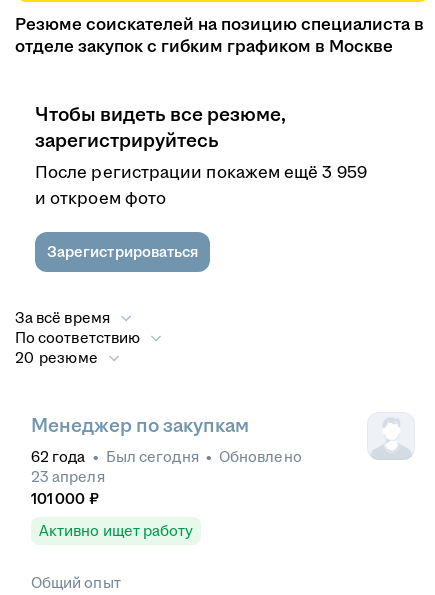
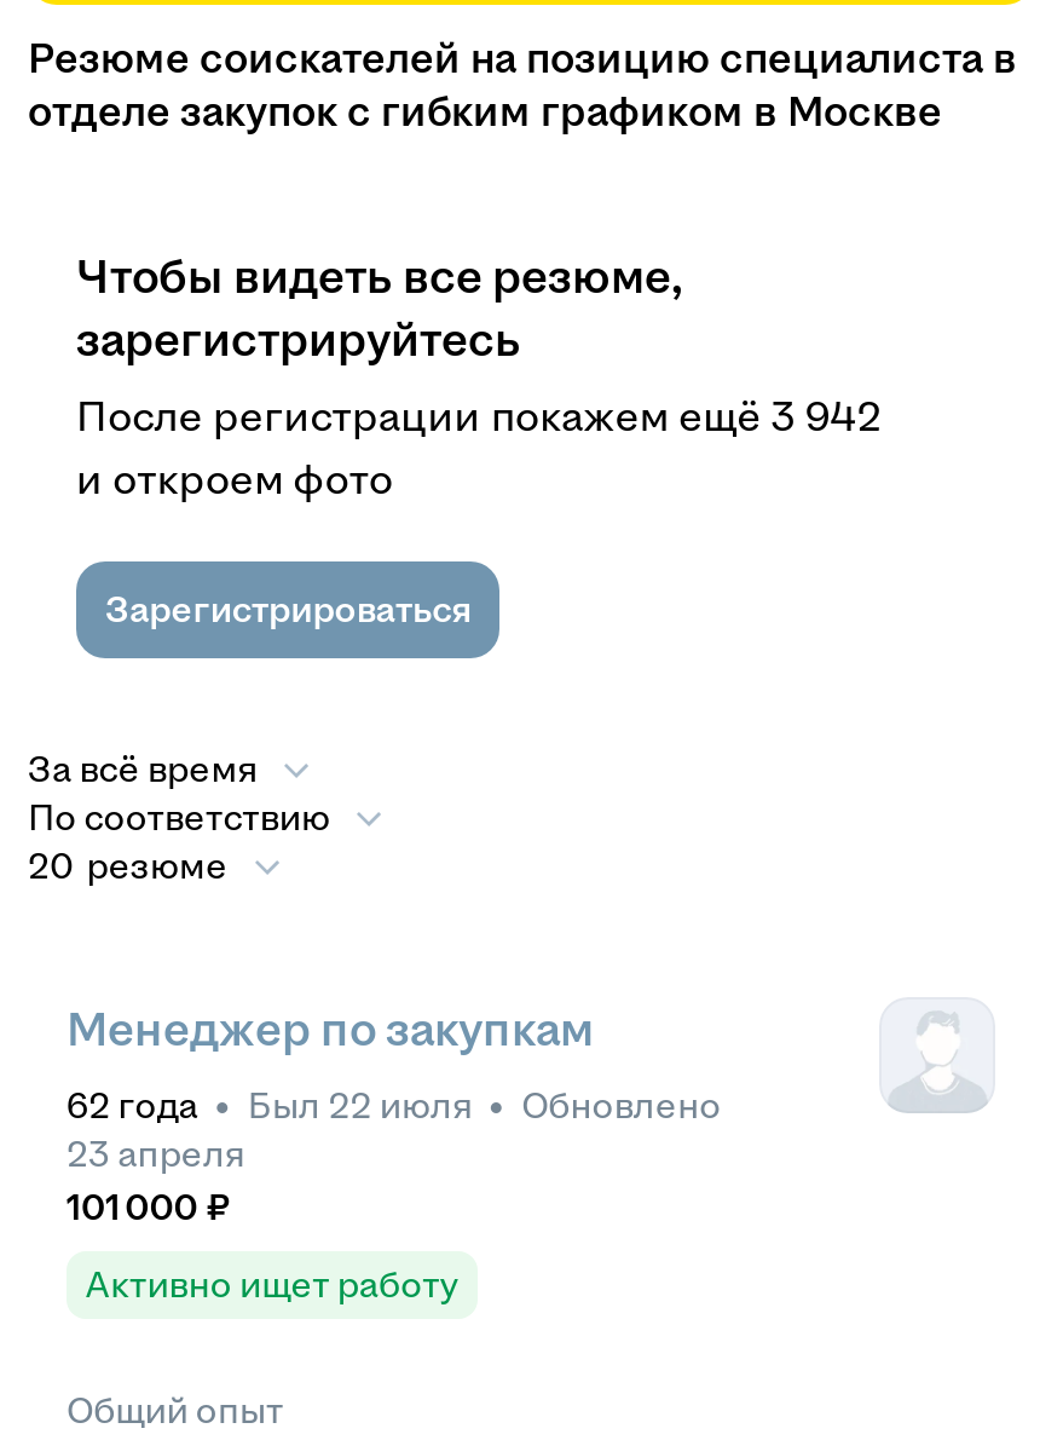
[35,163,367,182] После регистрации покажем ещё 3 959 -> [76,394,881,440] После регистрации покажем ещё 3 942
[31,448,302,465] 62 года • Был сегодня • Обновлено -> [67,1084,721,1125] 62 года • Был 22 июля • Обновлено

